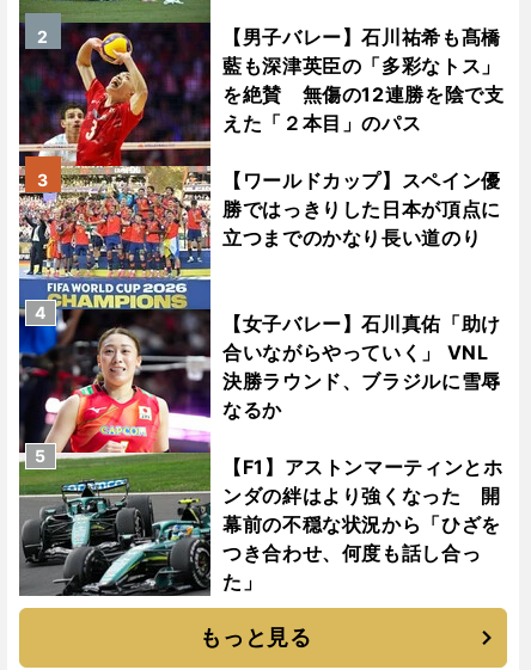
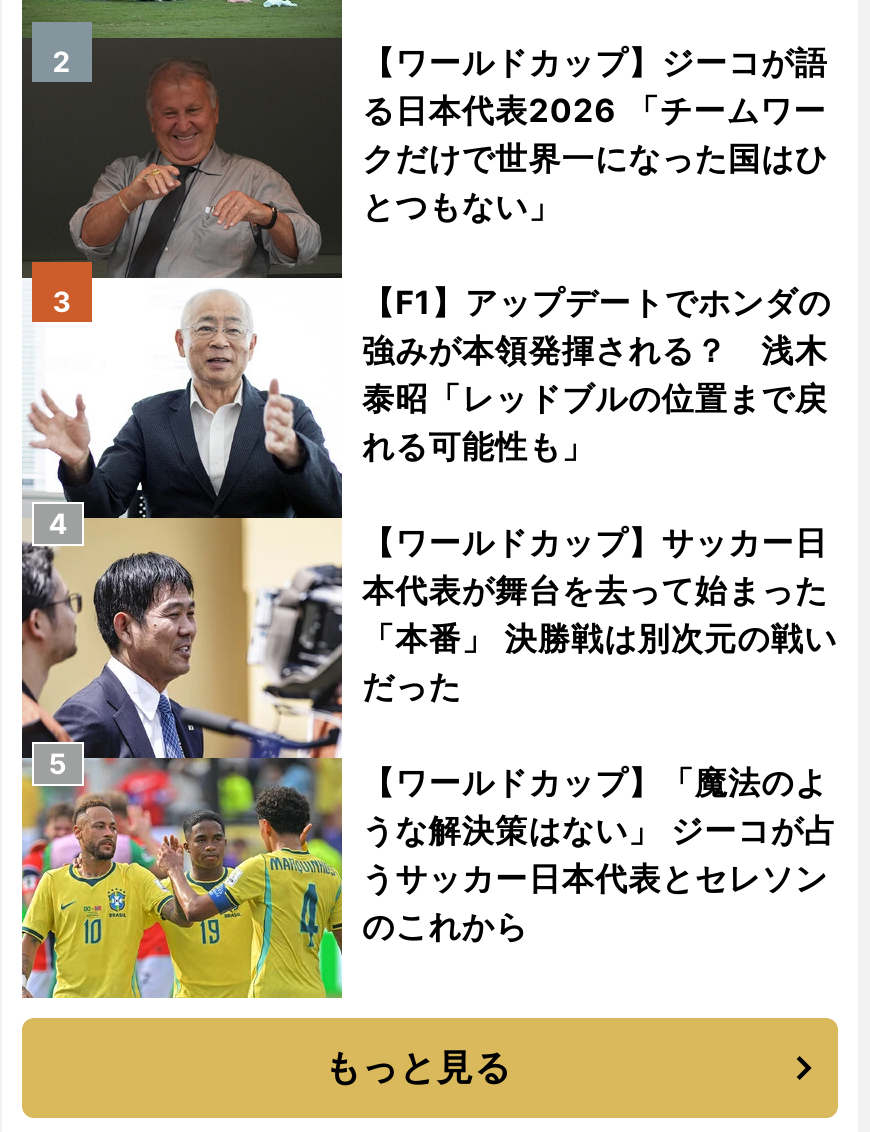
[18,24,504,597] [image] | 【男子バレー】石川祐希も髙橋 | 藍も深津英臣の「多彩なトス」 | を絶賛 無傷の12連勝を陰で支 | えた「２本目」のパス -> [20,42,828,1000] [image] | 【ワールドカップ】ジーコが語 | る日本代表2026 「チームワー | クだけで世界一になった国はひ | とつもない」
[222,168,501,250] 【ワールドカップ】スペイン優 | 勝ではっきりした日本が頂点に | 立つまでのかなり長い道のり -> [362,282,831,466] 【F1】アップデートでホンダの | 強みが本領発揮される？ 浅木 | 泰昭「レッドブルの位置まで戻 | れる可能性も」
[222,312,501,422] 【女子バレー】石川真佑「助け | 合いながらやっていく」 VNL | 決勝ラウンド、ブラジルに雪辱 | なるか -> [362,522,837,706] 【ワールドカップ】サッカー日 | 本代表が舞台を去って始まった | 「本番」 決勝戦は別次元の戦い | だった
[222,455,503,594] 【F1】アストンマーティンとホ | ンダの絆はより強くなった 開 | 幕前の不穏な状況から「ひざを | つき合わせ、何度も話し合っ | た」 -> [362,762,837,946] 【ワールドカップ】「魔法のよ | うな解決策はない」 ジーコが占 | うサッカー日本代表とセレソン | のこれから

